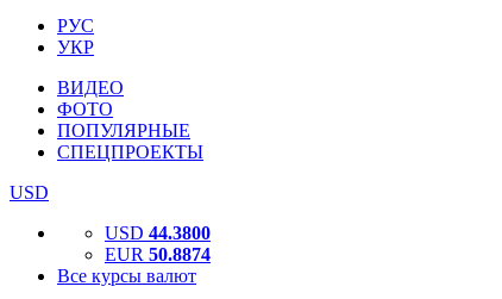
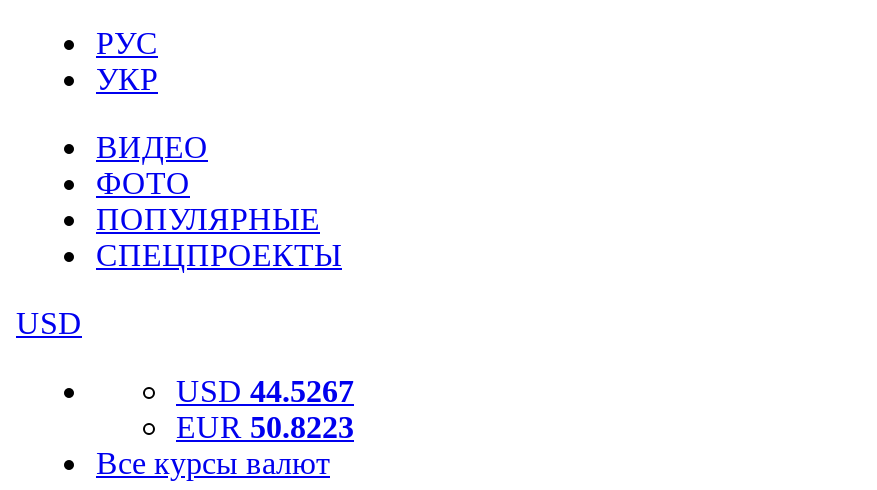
[105,223,211,243] USD 44.3800 -> [176,374,354,408] USD 44.5267
[105,244,211,264] EUR 50.8874 -> [176,410,354,444] EUR 50.8223

